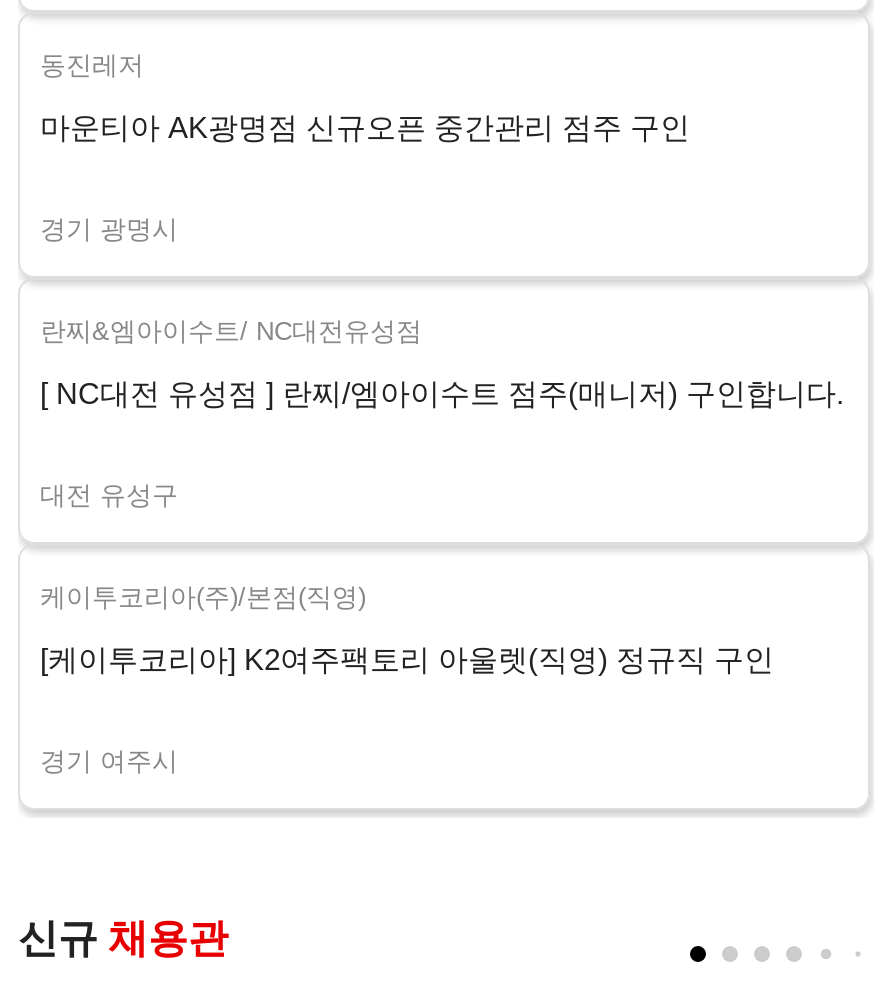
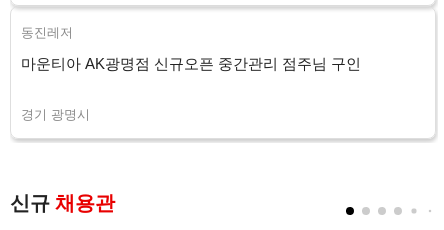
[40,110,690,144] 마운티아 AK광명점 신규오픈 중간관리 점주 구인 -> [21,55,361,72] 마운티아 AK광명점 신규오픈 중간관리 점주님 구인
[40,316,844,776] 란찌&엠아이수트/ NC대전유성점 | [ NC대전 유성점 ] 란찌/엠아이수트 점주(매니저) 구인합니다. | 대전 유성구 | 케이투코리아(주)/본점(직영) | [케이투코리아] K2여주팩토리 아울렛(직영) 정규직 구인 | 경기 여주시 -> none

